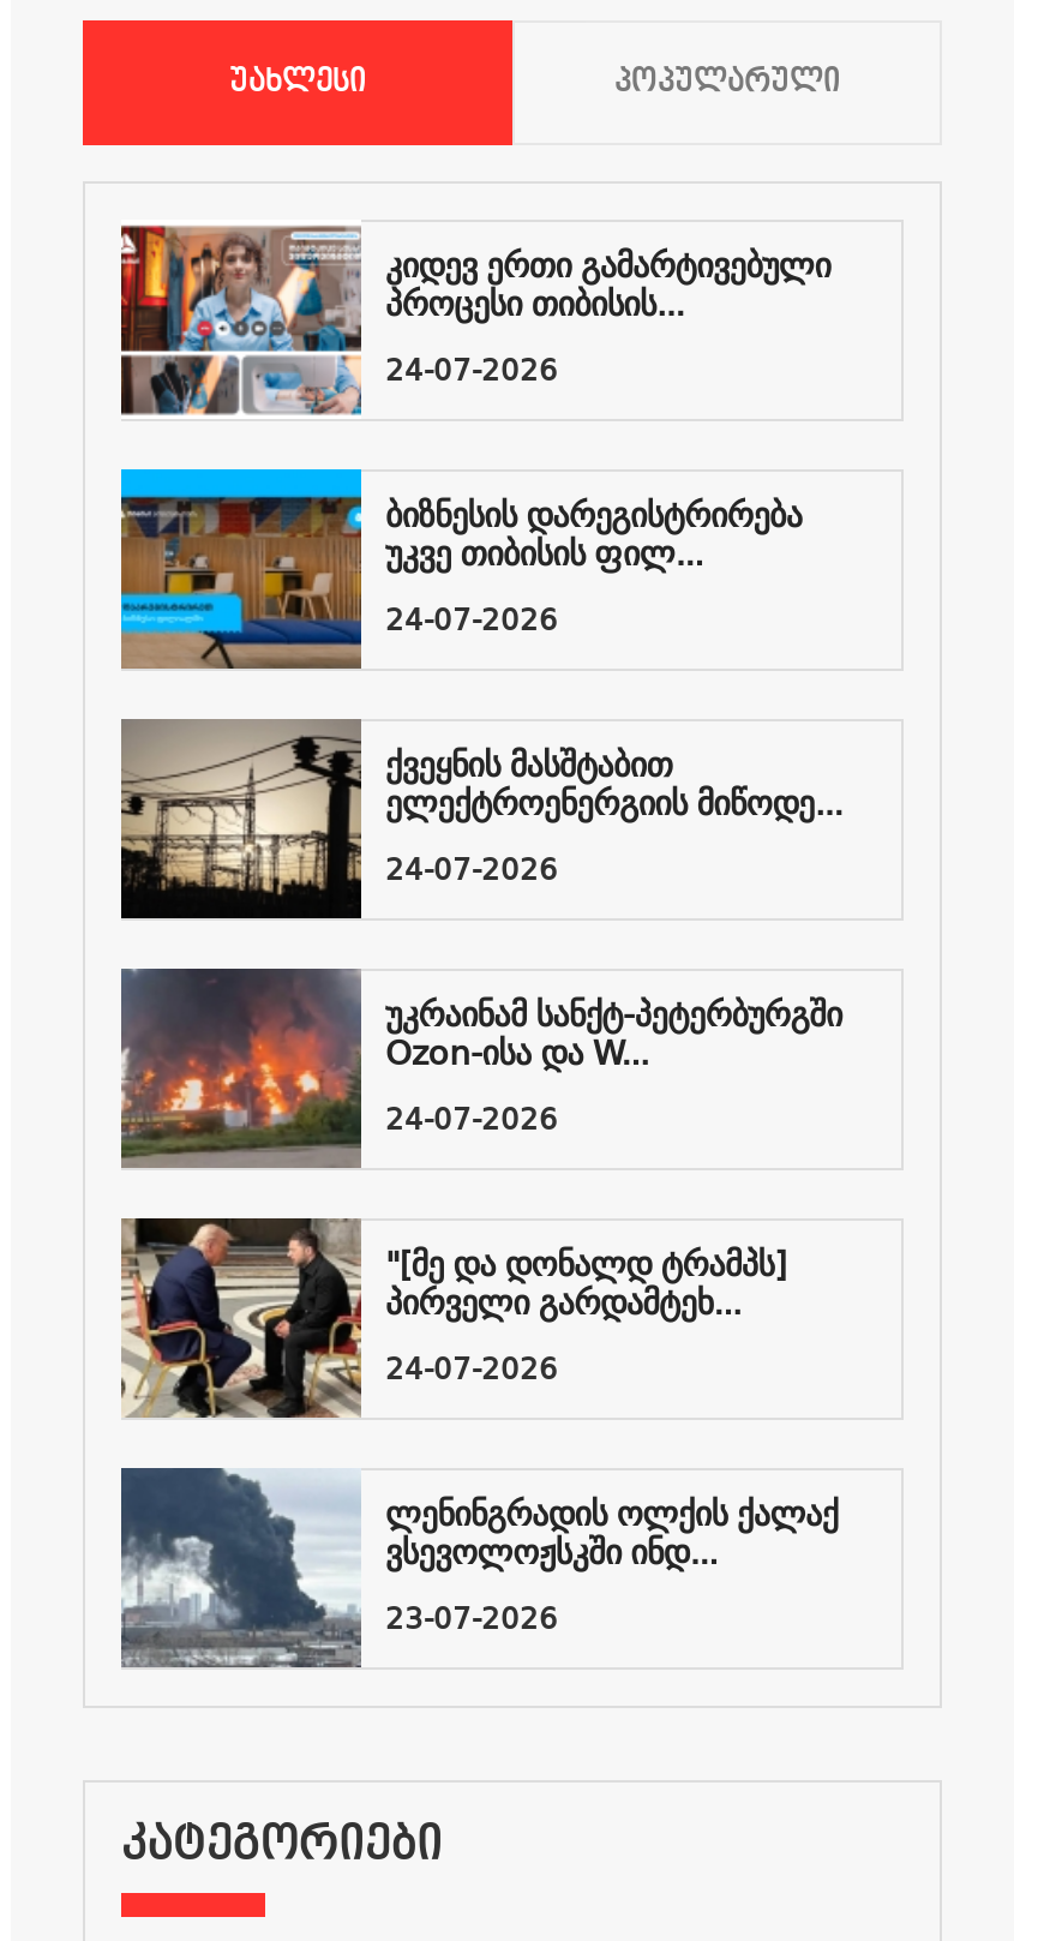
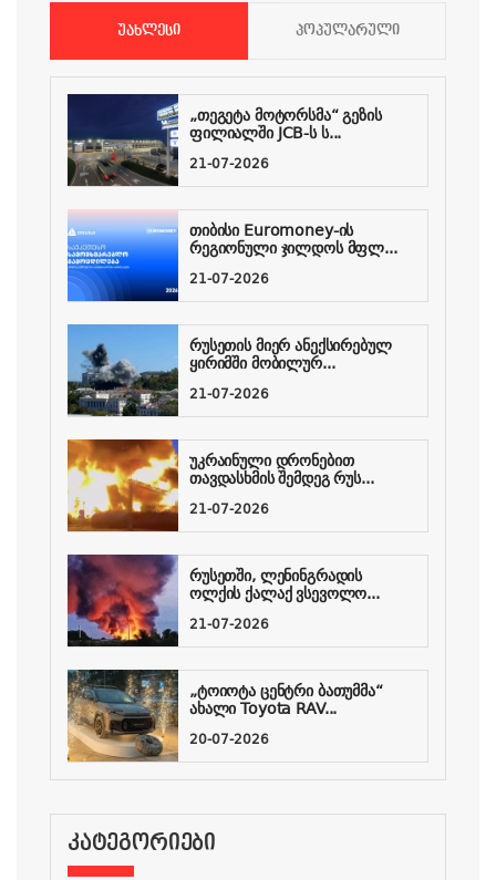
[119,220,831,419] [image] | კიდევ ერთი გამარტივებული | პროცესი თიბისის... -> [66,93,382,187] [image] | „თეგეტა მოტორსმა“ გეზის | ფილიალში JCB-ს ს...
[385,355,558,388] 24-07-2026 -> [189,156,269,172] 21-07-2026
[119,467,802,671] [image] | ბიზნესის დარეგისტრირება | უკვე თიბისის ფილ... -> [66,209,397,302] [image] | თიბისი Euromoney-ის | რეგიონული ჯილდოს მფლ...
[385,604,558,638] 24-07-2026 -> [189,271,269,287] 21-07-2026
[119,717,842,918] [image] | ქვეყნის მასშტაბით | ელექტროენერგიის მიწოდე... -> [66,323,391,417] [image] | რუსეთის მიერ ანექსირებულ | ყირიმში მობილურ...
[385,854,558,888] 24-07-2026 -> [189,387,269,402] 21-07-2026
[119,966,842,1168] [image] | უკრაინამ სანქტ-პეტერბურგში | Ozon-ისა და W... -> [66,438,374,532] [image] | უკრაინული დრონებით | თავდასხმის შემდეგ რუს...
[385,1104,558,1137] 24-07-2026 -> [189,502,269,517] 21-07-2026
[119,1218,786,1420] [image] | "[მე და დონალდ ტრამპს] | პირველი გარდამტეხ... -> [66,555,380,648] [image] | რუსეთში, ლენინგრადის | ოლქის ქალაქ ვსევოლო...
[385,1353,558,1387] 24-07-2026 -> [189,617,269,632] 21-07-2026
[119,1468,838,1667] [image] | ლენინგრადის ოლქის ქალაქ | ვსევოლოჟსკში ინდ... -> [66,669,383,763] [image] | „ტოიოტა ცენტრი ბათუმმა“ | ახალი Toyota RAV...
[385,1603,558,1637] 23-07-2026 -> [189,732,269,747] 20-07-2026

